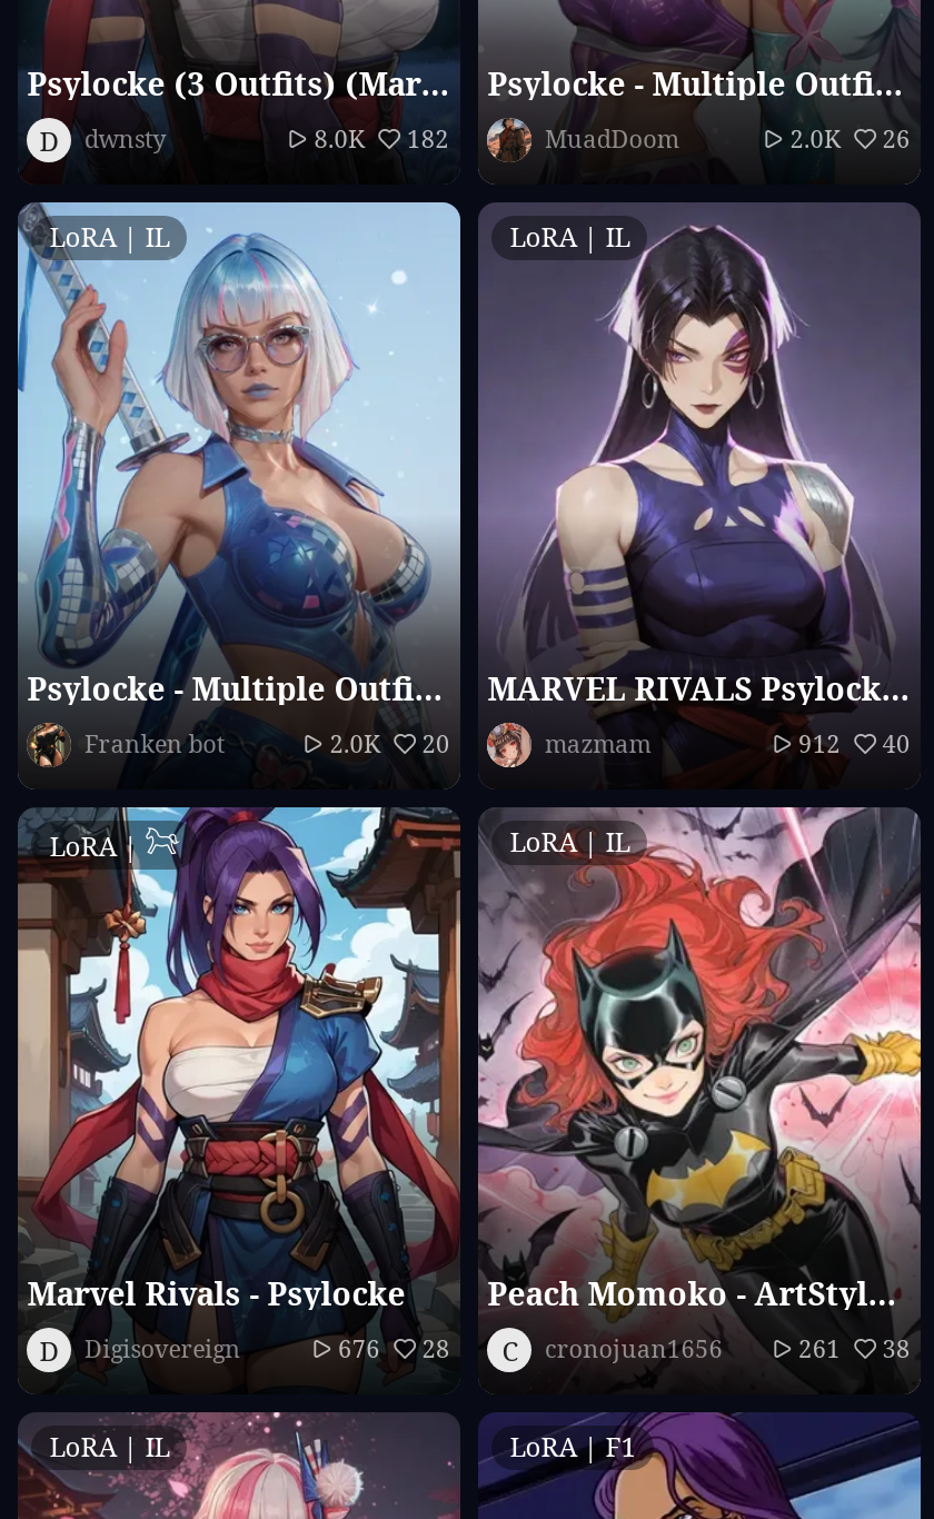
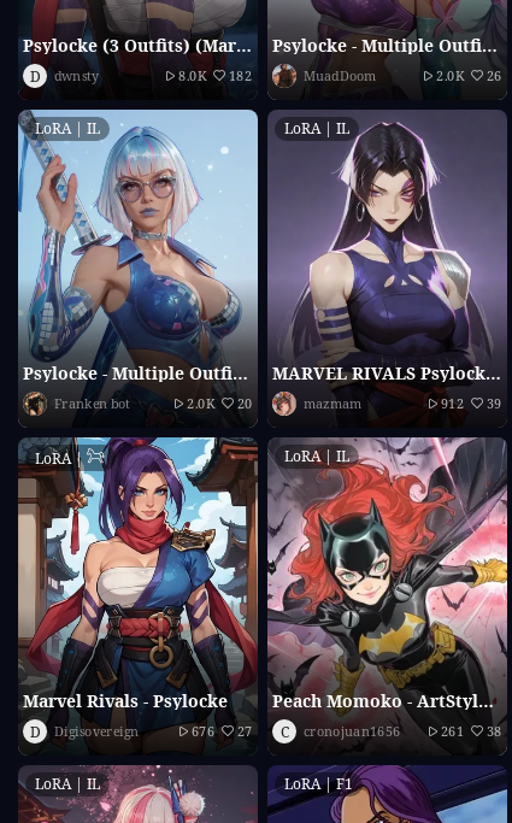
[799,727,911,761] 912 40 -> [441,394,502,412] 912 39
[339,1331,723,1369] 676 28 C cronojuan1656 -> [192,721,400,742] 676 27 C cronojuan1656

